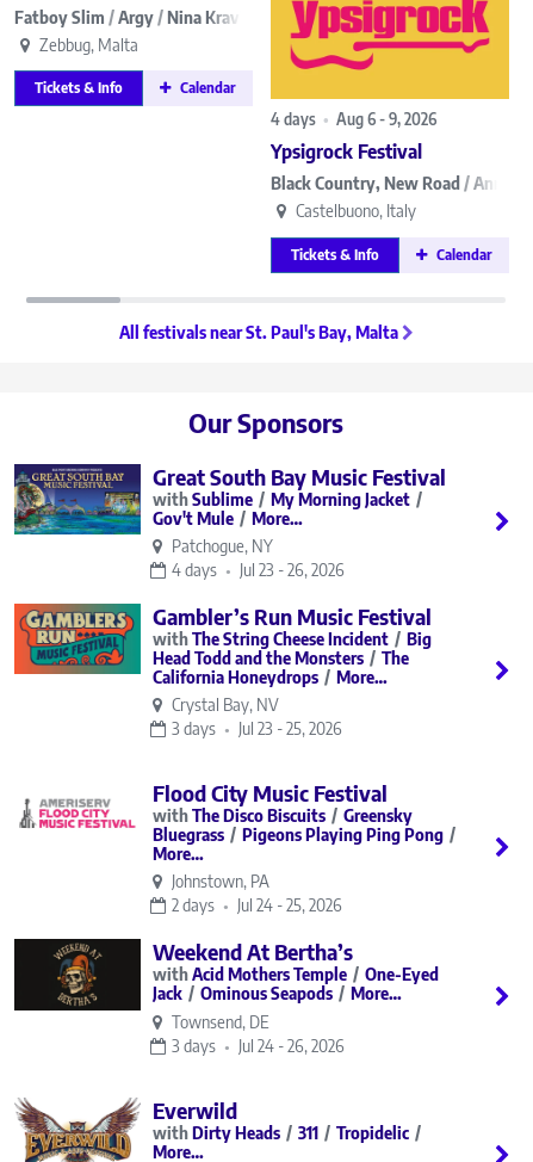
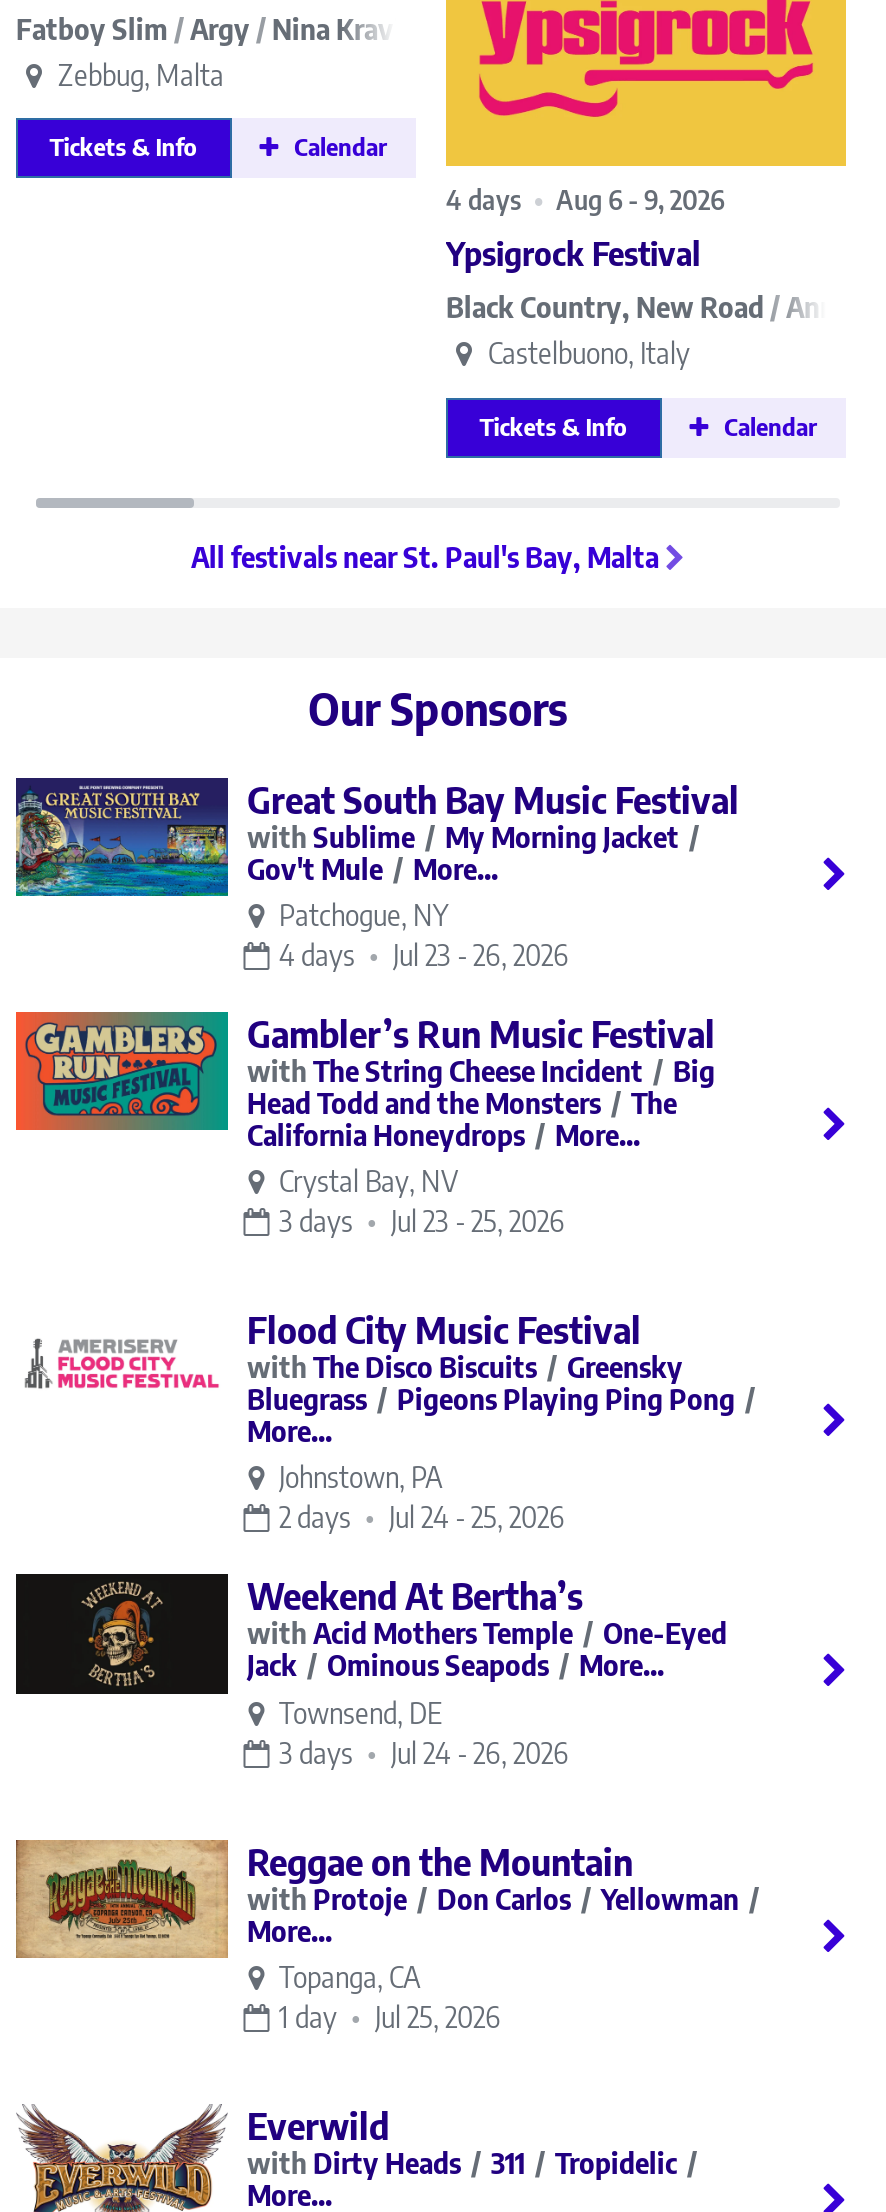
none -> [14,1837,739,2034] [image] | Reggae on the Mountain | Protoje | Don Carlos | Yellowman | More… | Topanga, CA | 1 day | Jul 25, 2026

